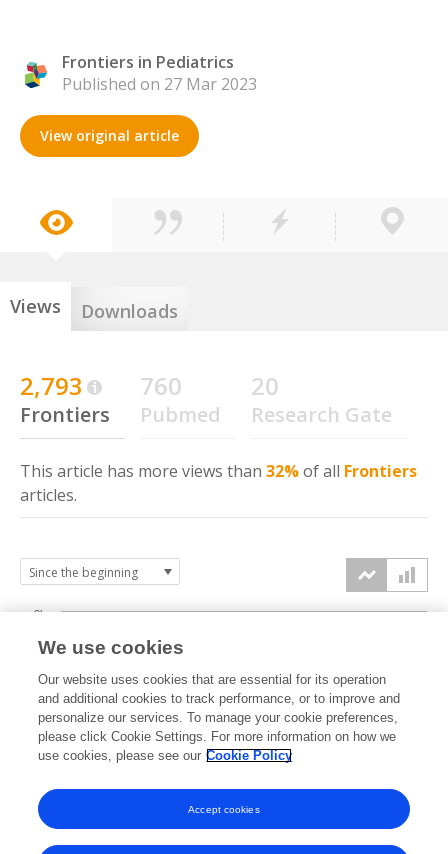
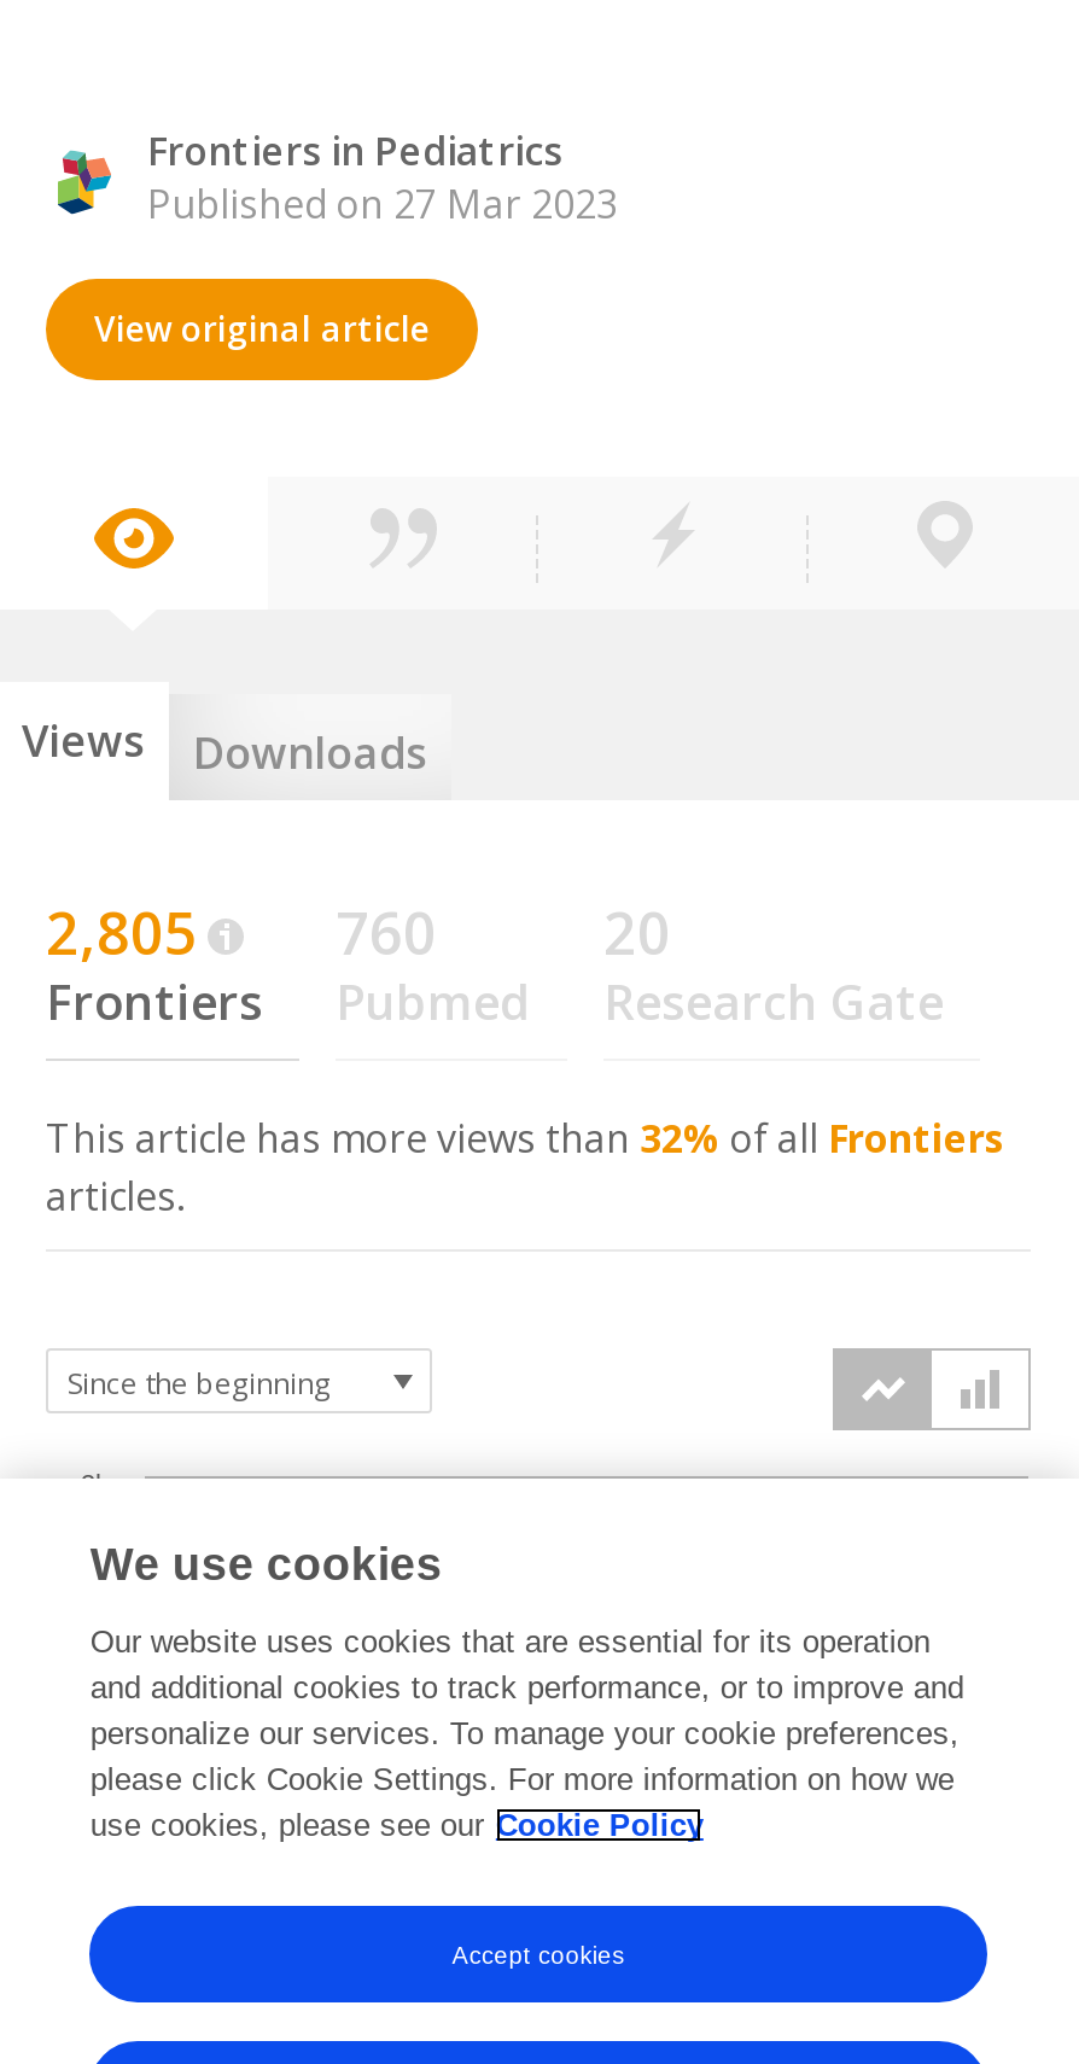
[20,369,83,402] 2,793 -> [46,892,198,972] 2,805

